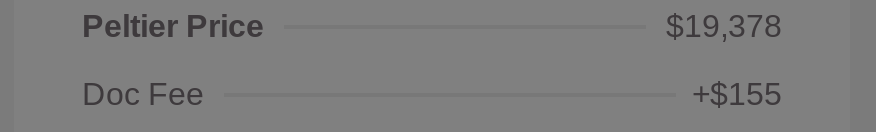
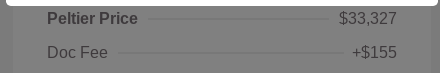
[666,9,782,43] $19,378 -> [339,10,397,27] $33,327

